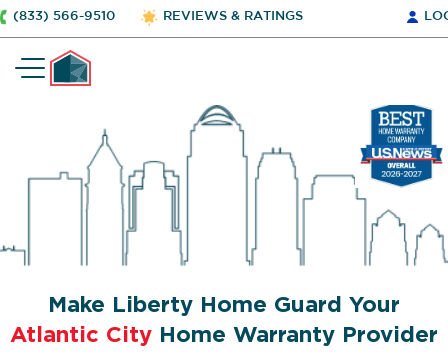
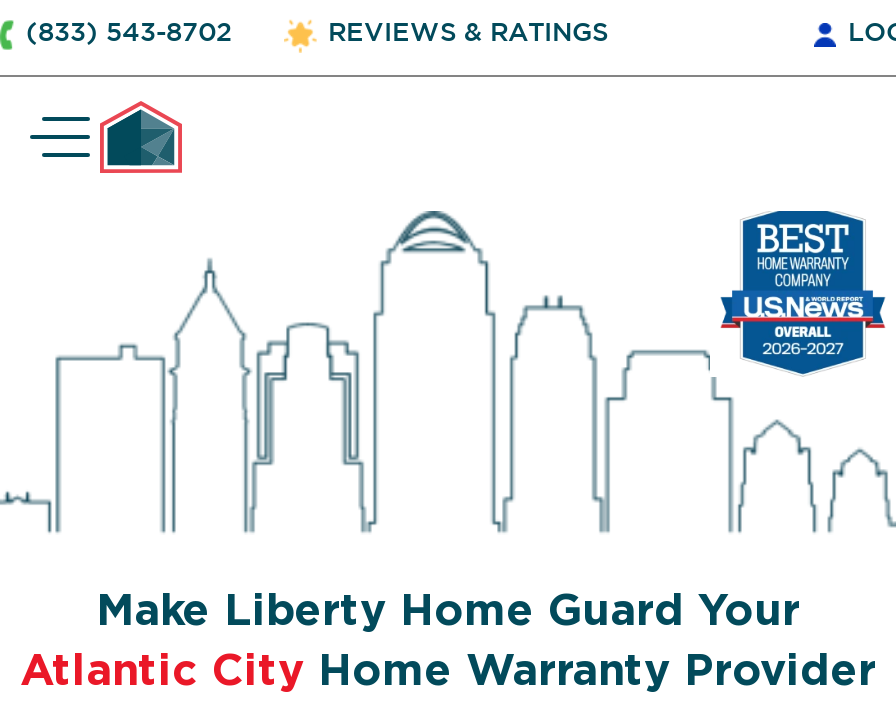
[13,11,115,22] (833) 566-9510 -> [26,23,232,45] (833) 543-8702

